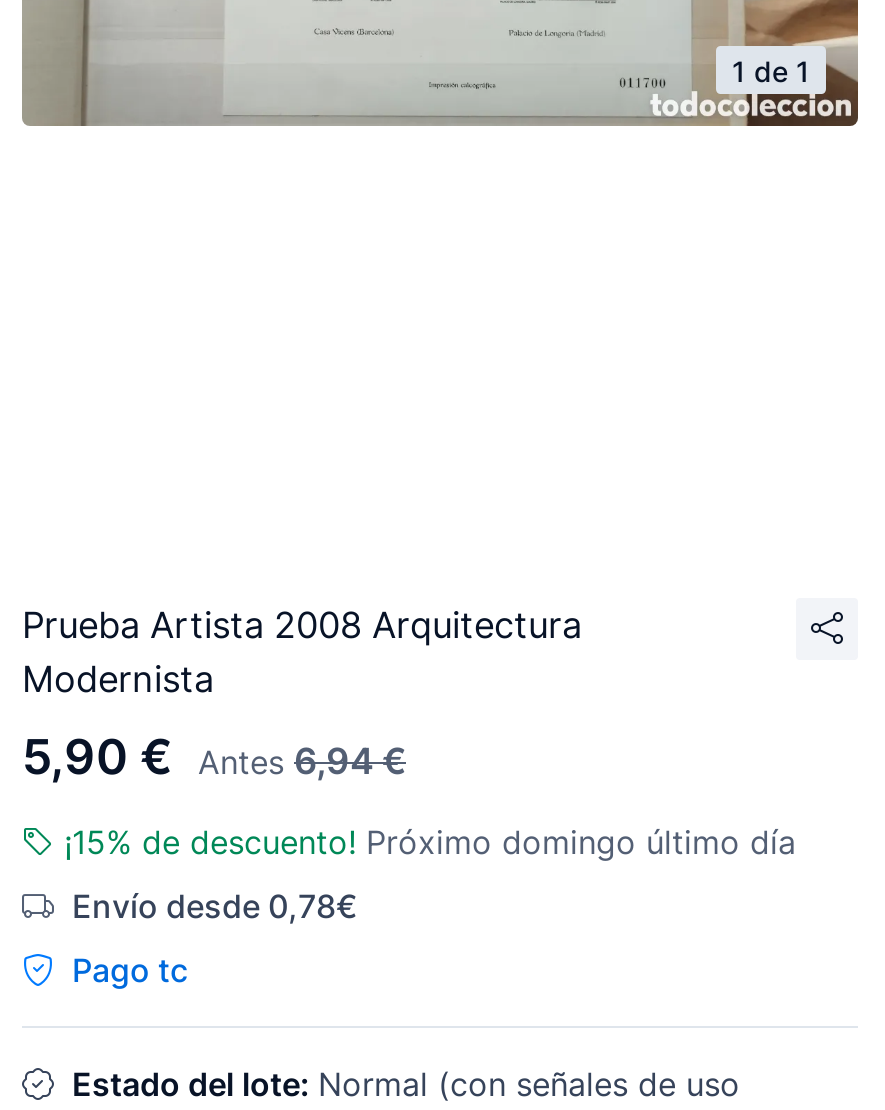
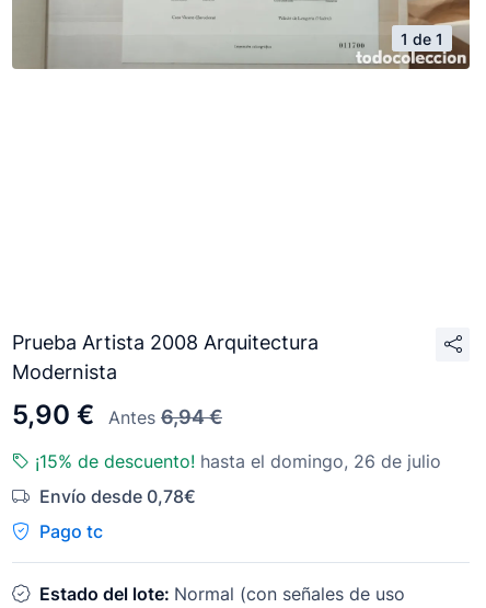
[64,822,796,862] ¡15% de descuento! Próximo domingo último día -> [35,450,441,472] ¡15% de descuento! hasta el domingo, 26 de julio

